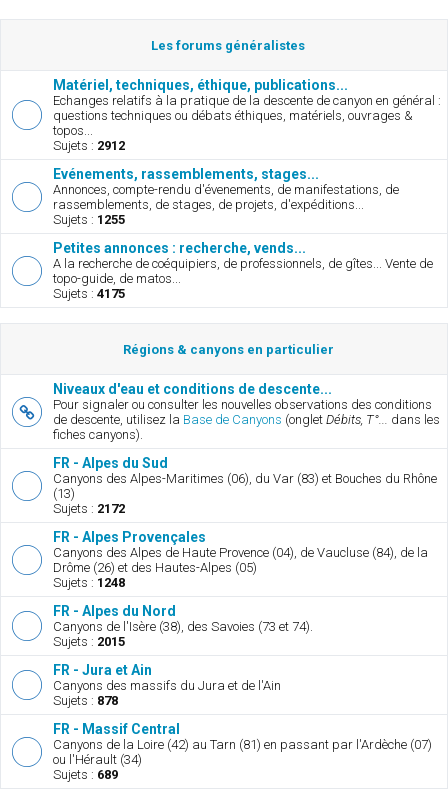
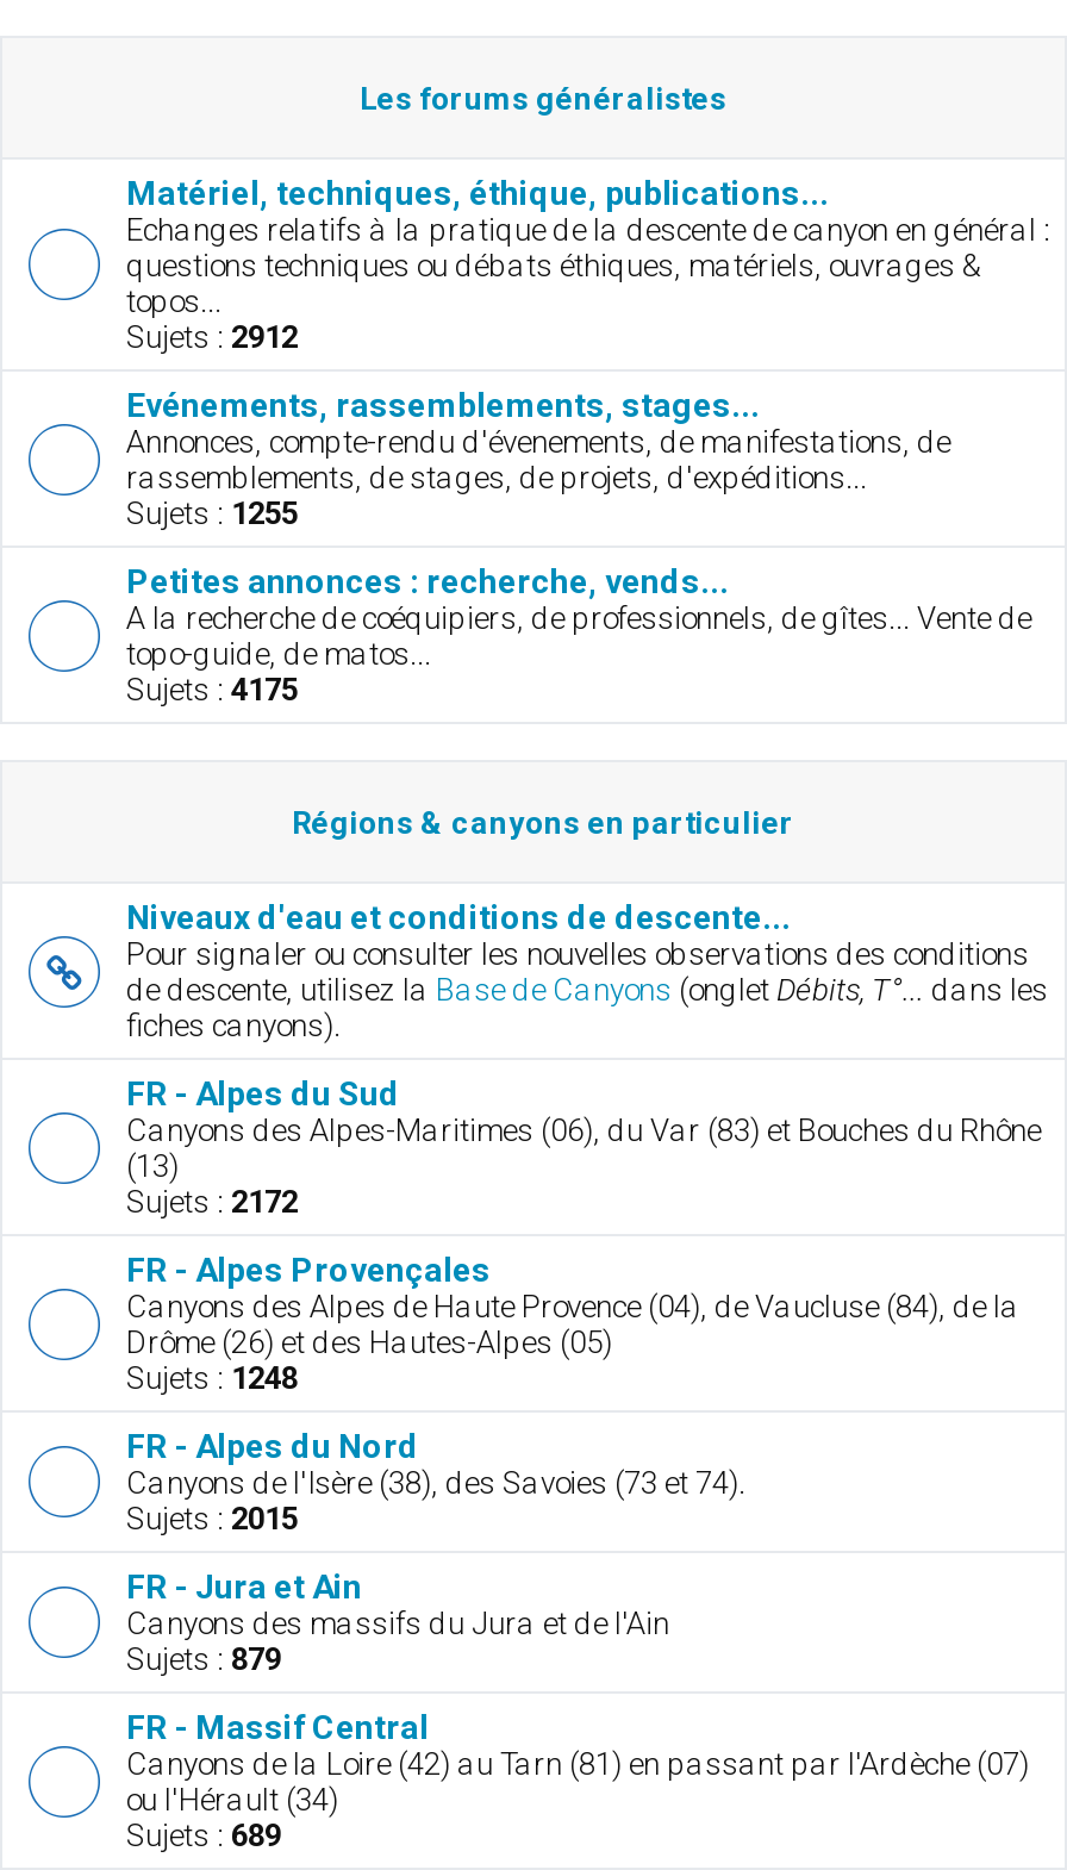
[53,693,118,708] Sujets : 878 -> [126,1641,281,1677] Sujets : 879

